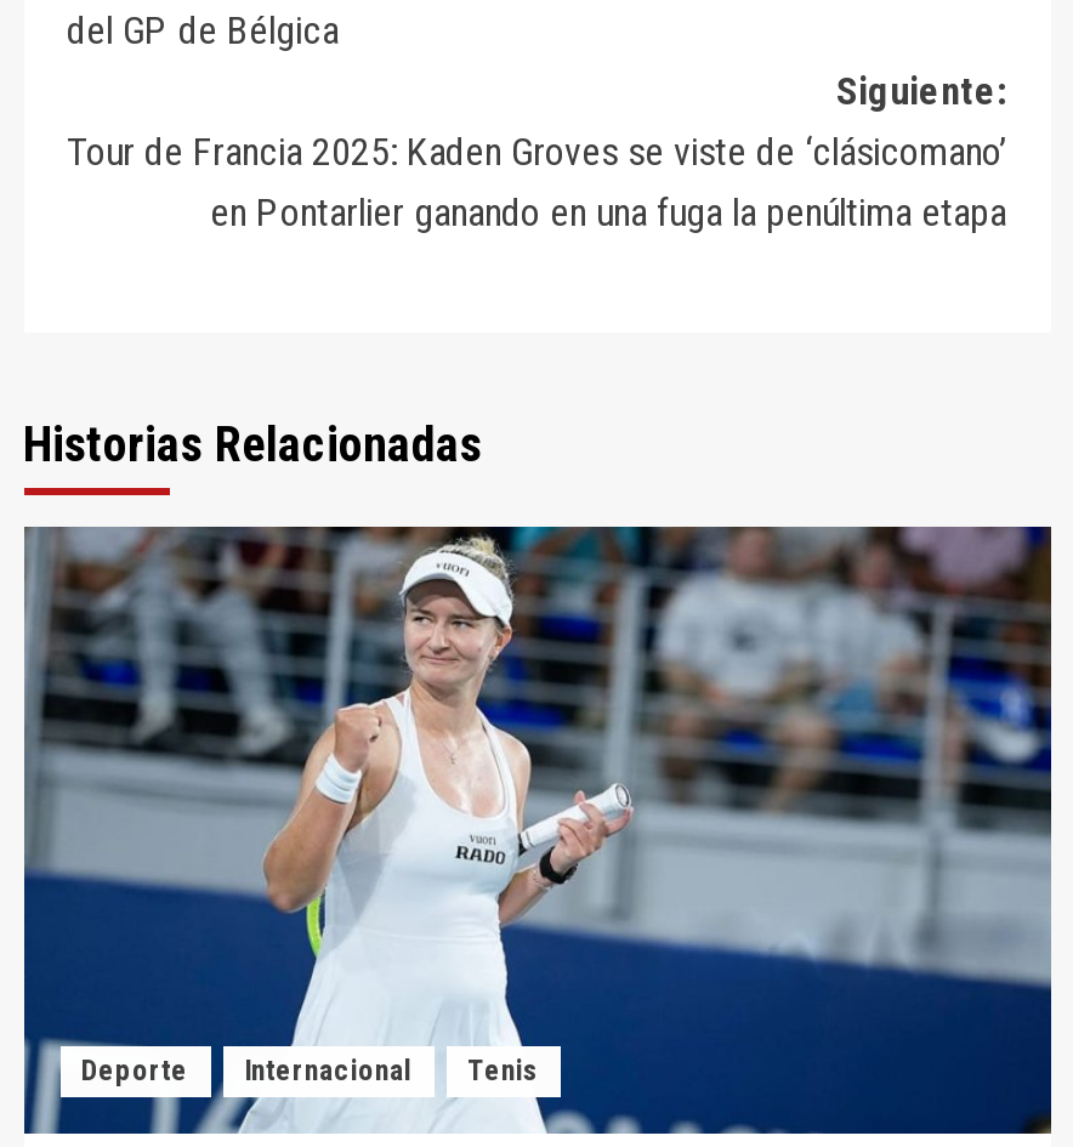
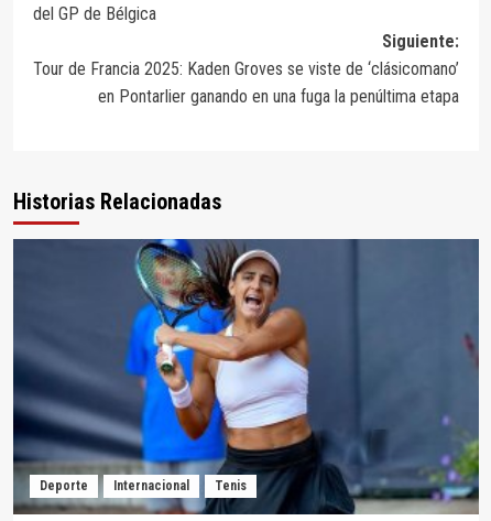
[24,524,1054,1136] [image] -> [13,238,480,515] [image]

